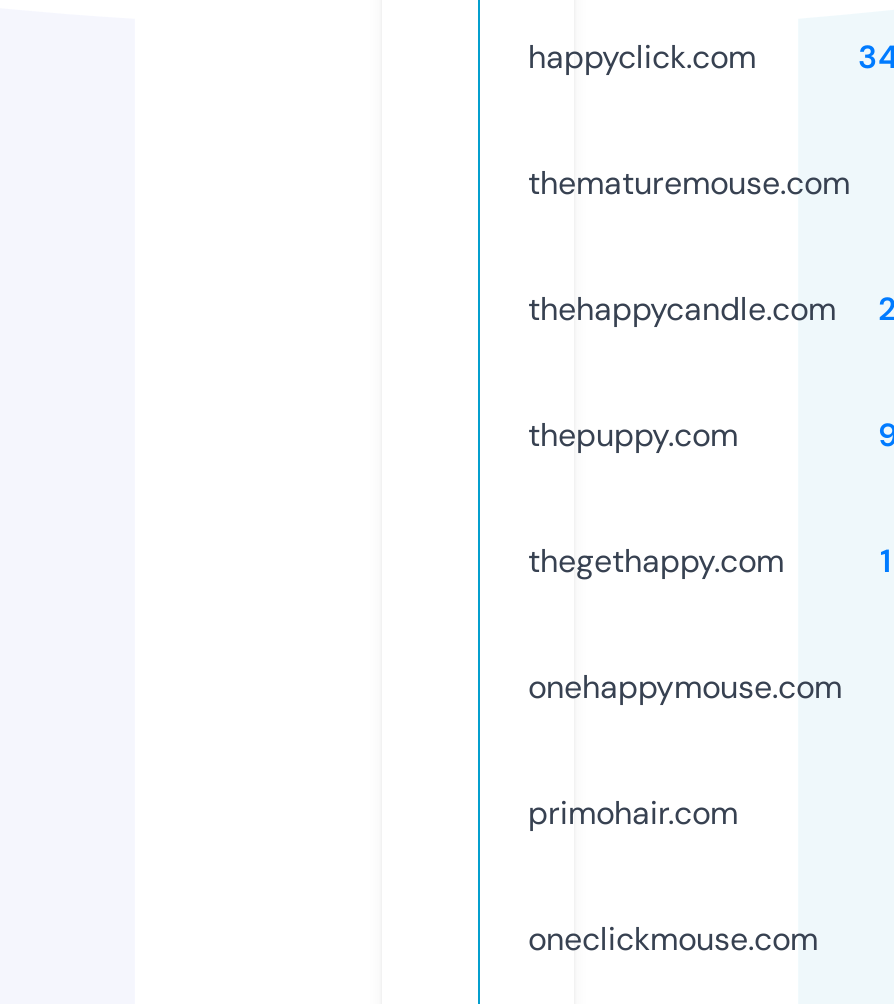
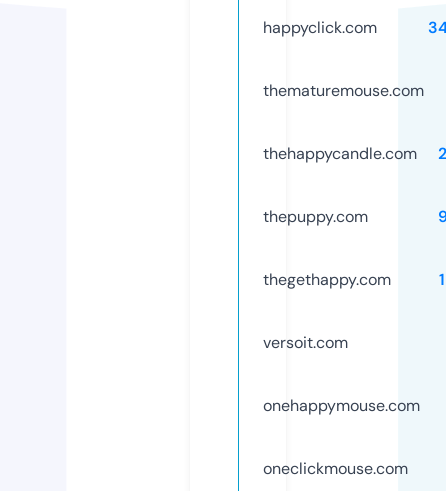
none -> [263,332,348,353] versoit.com
moved [528,666,842,708] -> [263,395,420,416]: onehappymouse.com
[528,792,738,834] primohair.com -> none

